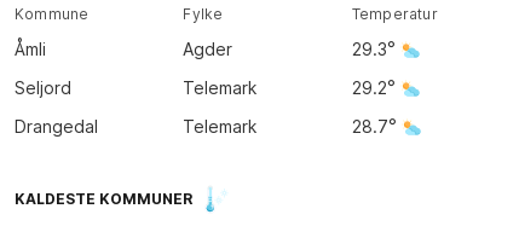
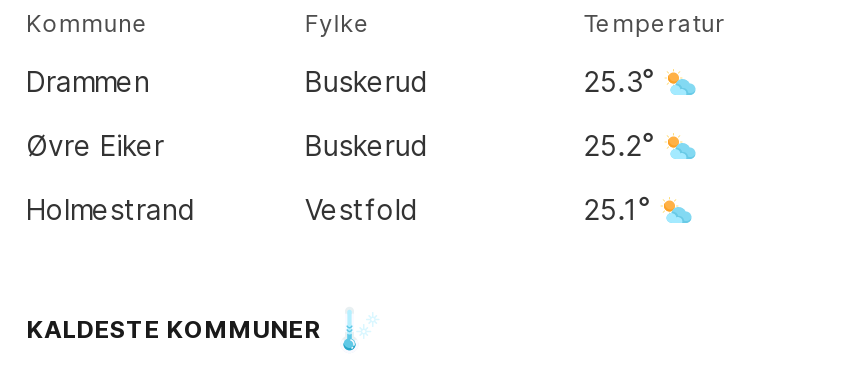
[15,39,387,59] Åmli | Agder | 29.3 -> [26,64,641,98] Drammen | Buskerud | 25.3
[15,77,387,98] Seljord | Telemark | 29.2 -> [26,128,641,162] Øvre Eiker | Buskerud | 25.2
[15,116,388,137] Drangedal | Telemark | 28.7 -> [26,192,637,226] Holmestrand | Vestfold | 25.1

